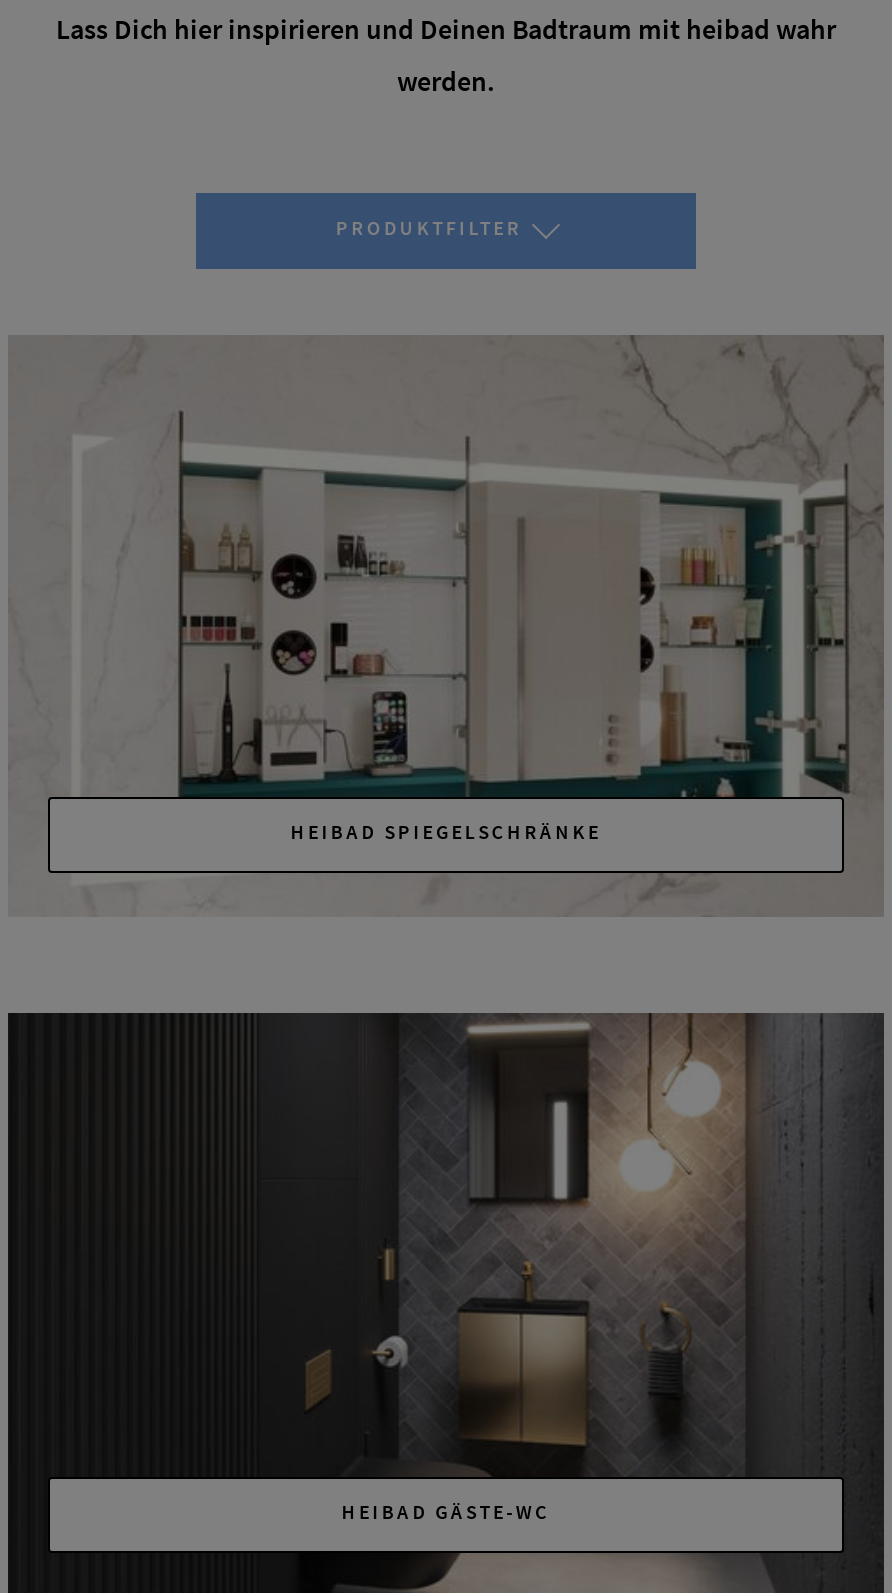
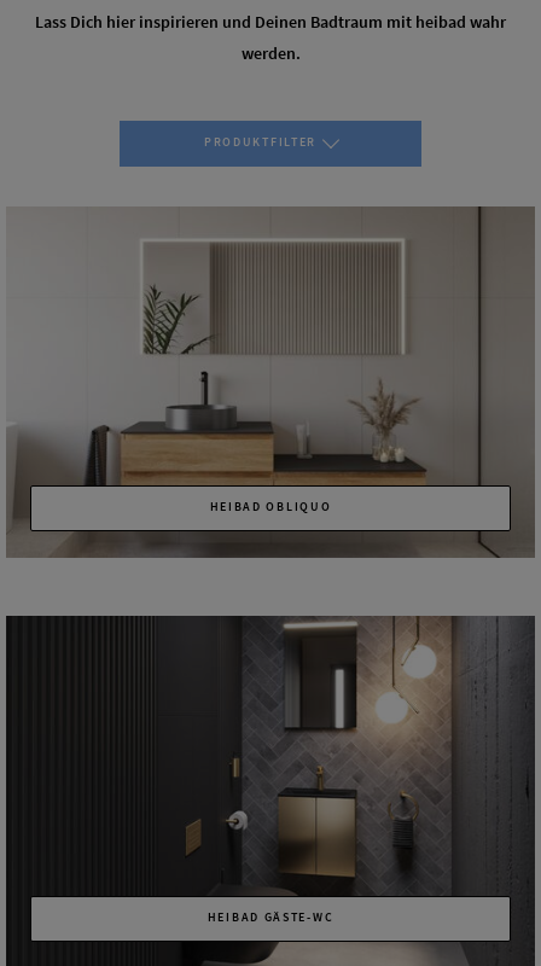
[10,337,882,917] [image] | HEIBAD SPIEGELSCHRÄNKE -> [6,206,535,559] [image] | HEIBAD OBLIQUO

